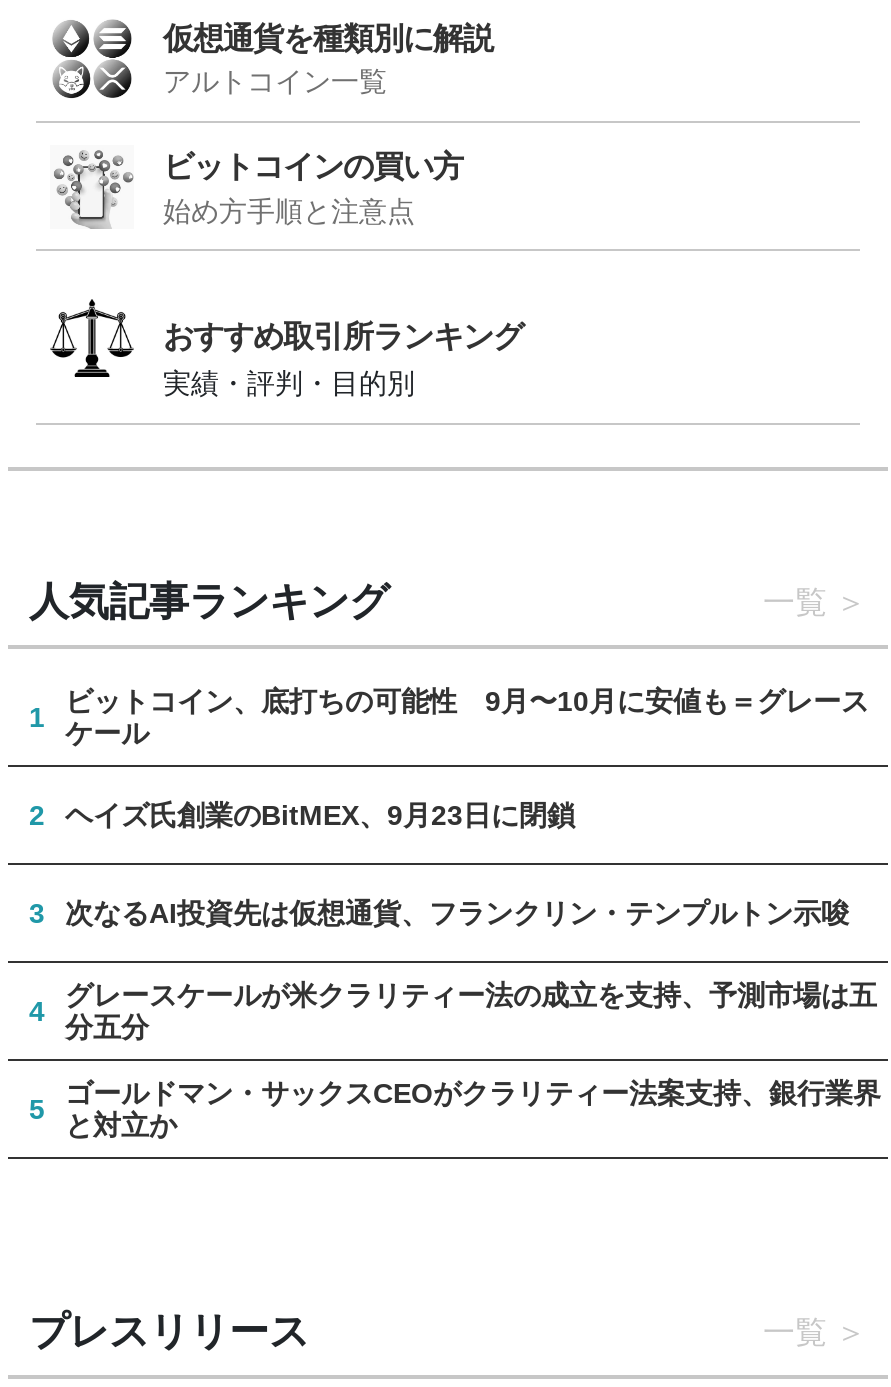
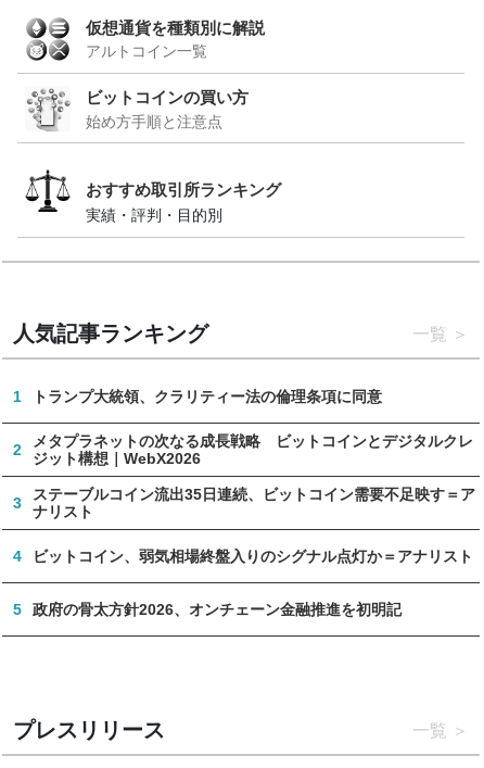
[65,686,869,750] ビットコイン、底打ちの可能性 9月〜10月に安値も＝グレース | ケール -> [33,388,383,406] トランプ大統領、クラリティー法の倫理条項に同意
[65,800,575,832] ヘイズ氏創業のBitMEX、9月23日に閉鎖 -> [33,433,474,468] メタプラネットの次なる成長戦略 ビットコインとデジタルクレ | ジット構想｜WebX2026
[65,898,849,930] 次なるAI投資先は仮想通貨、フランクリン・テンプルトン示唆 -> [33,486,476,521] ステーブルコイン流出35日連続、ビットコイン需要不足映す＝ア | ナリスト
[65,980,877,1044] グレースケールが米クラリティー法の成立を支持、予測市場は五 | 分五分 -> [33,548,474,565] ビットコイン、弱気相場終盤入りのシグナル点灯か＝アナリスト
[65,1078,881,1142] ゴールドマン・サックスCEOがクラリティー法案支持、銀行業界 | と対立か -> [33,601,402,619] 政府の骨太方針2026、オンチェーン金融推進を初明記

